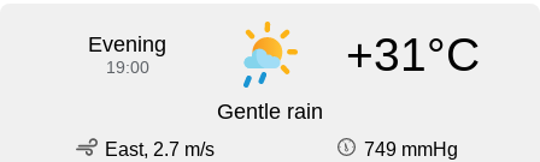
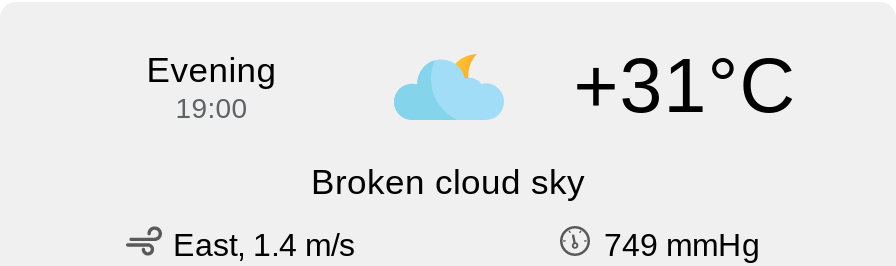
[217,20,323,124] [image] | Gentle rain -> [311,32,585,202] [image] | Broken cloud sky
[104,139,214,160] East, 2.7 m/s -> [173,228,355,262] East, 1.4 m/s

